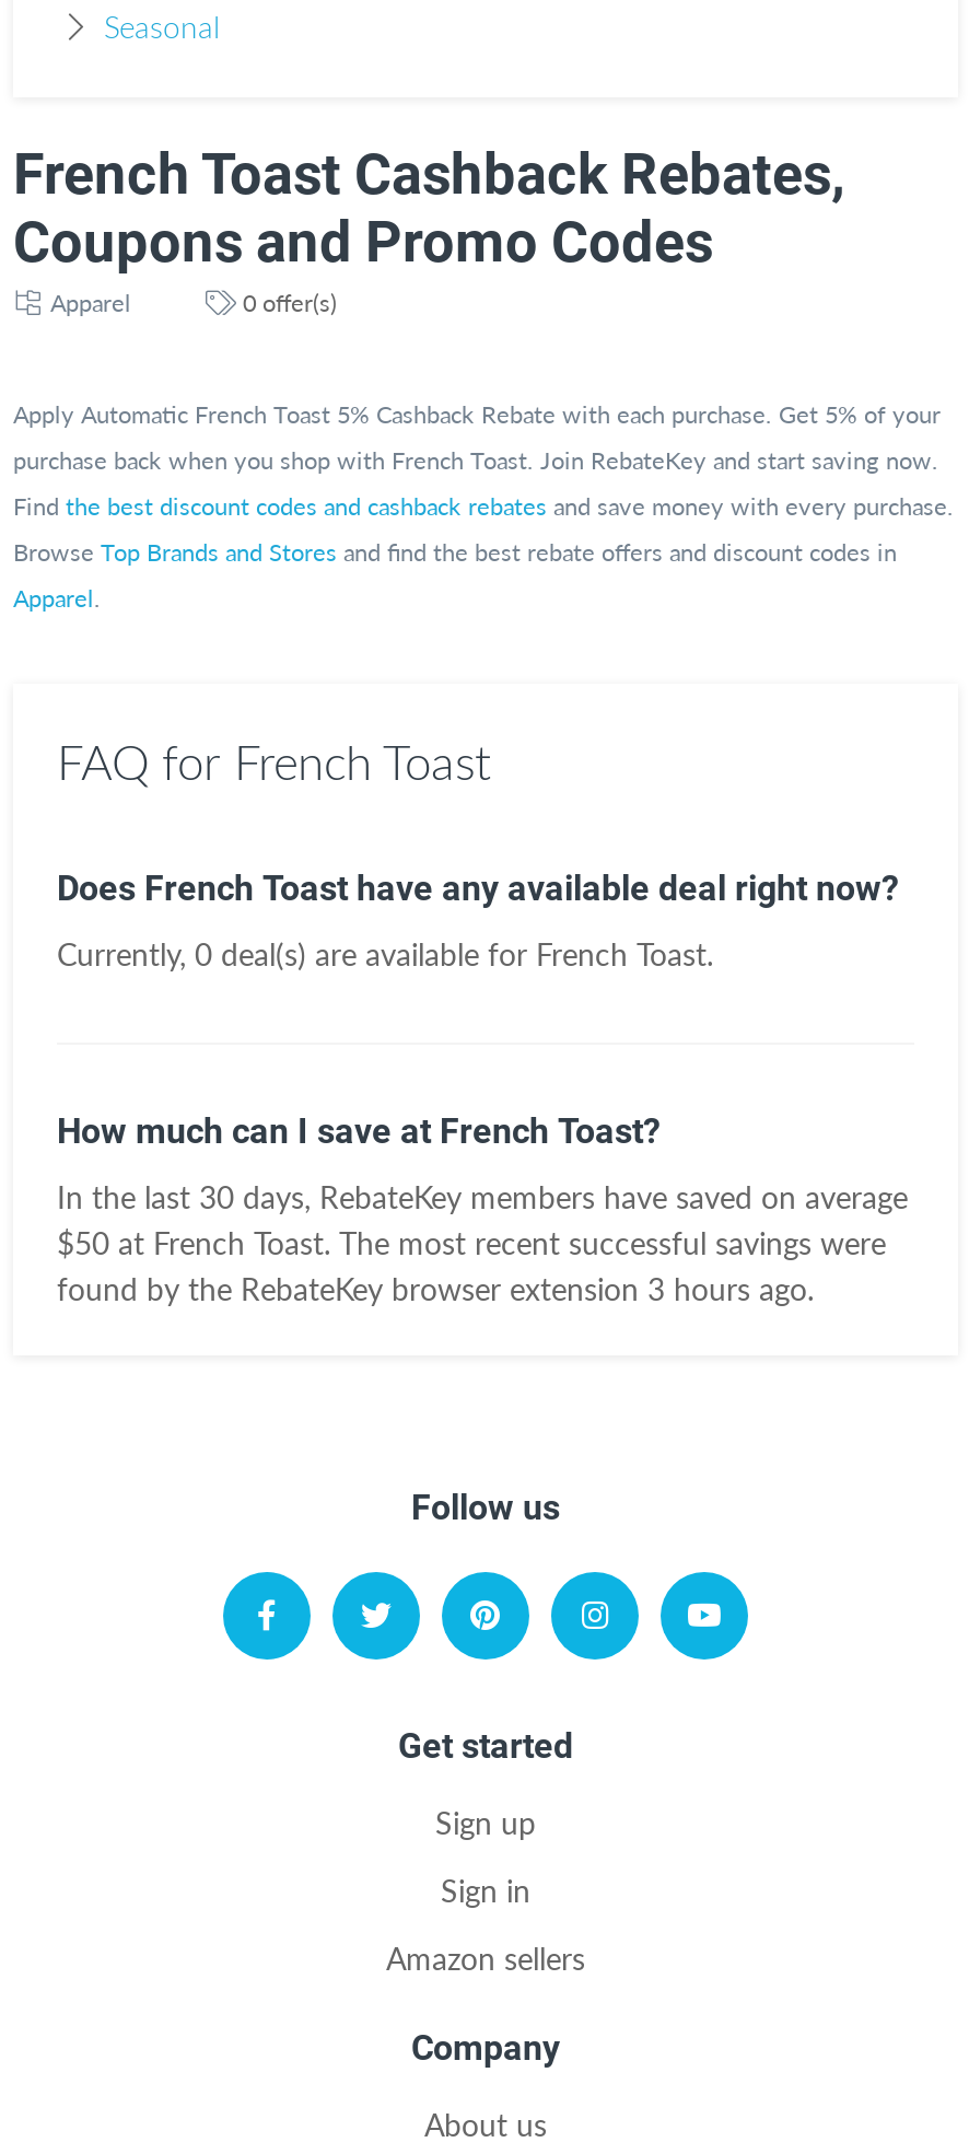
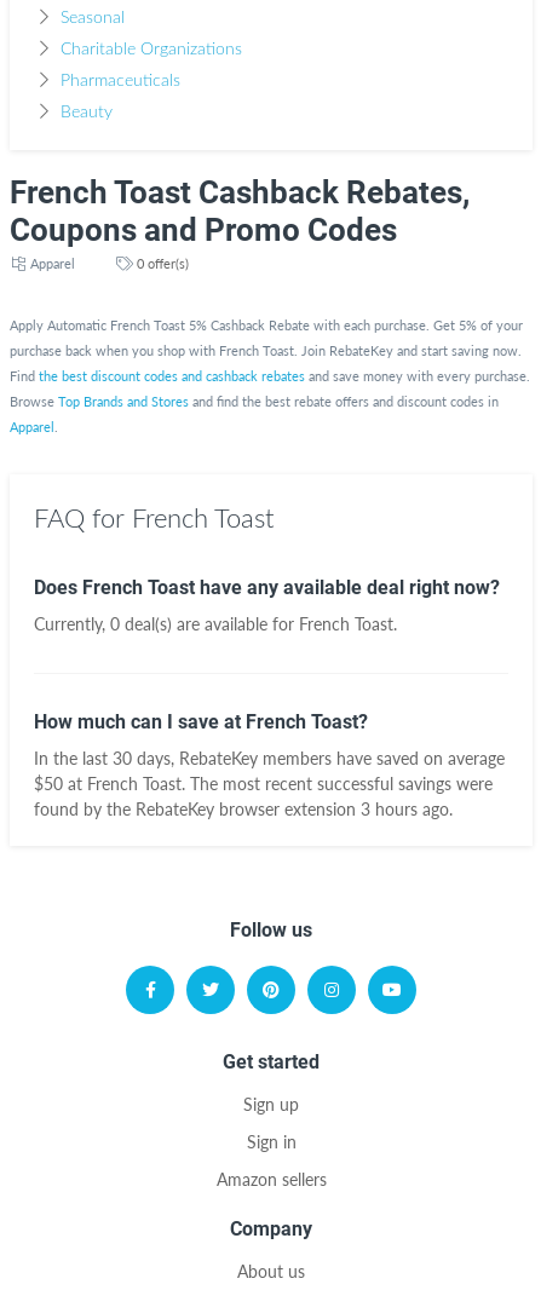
none -> [60,41,241,121] Charitable Organizations | Pharmaceuticals | Beauty

